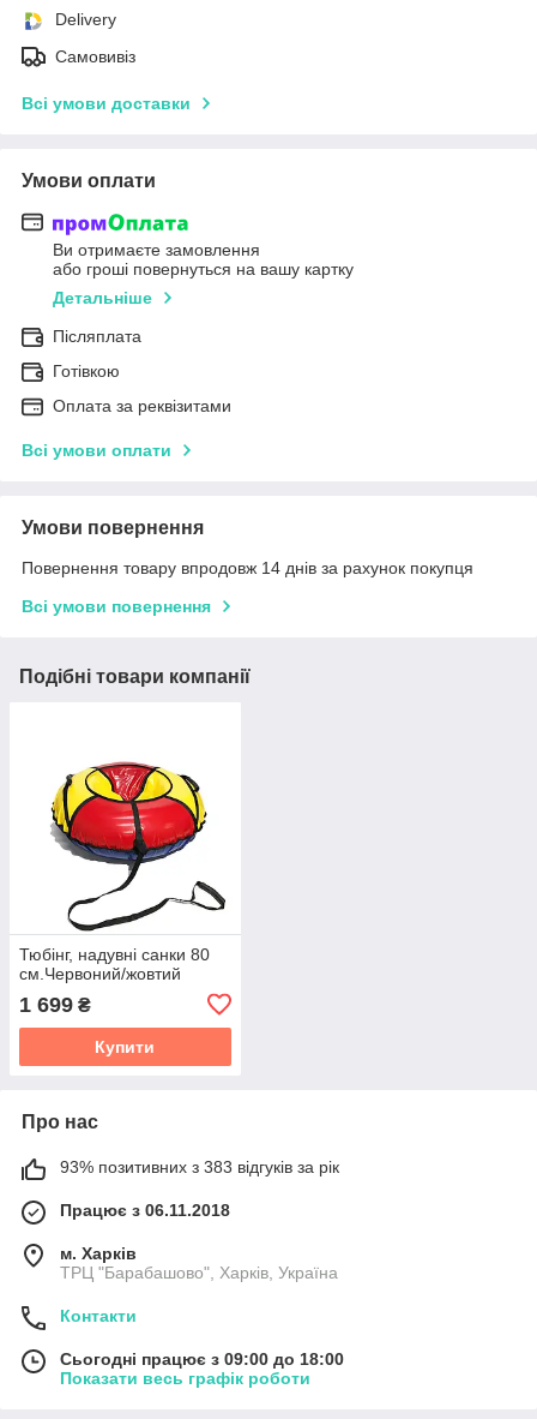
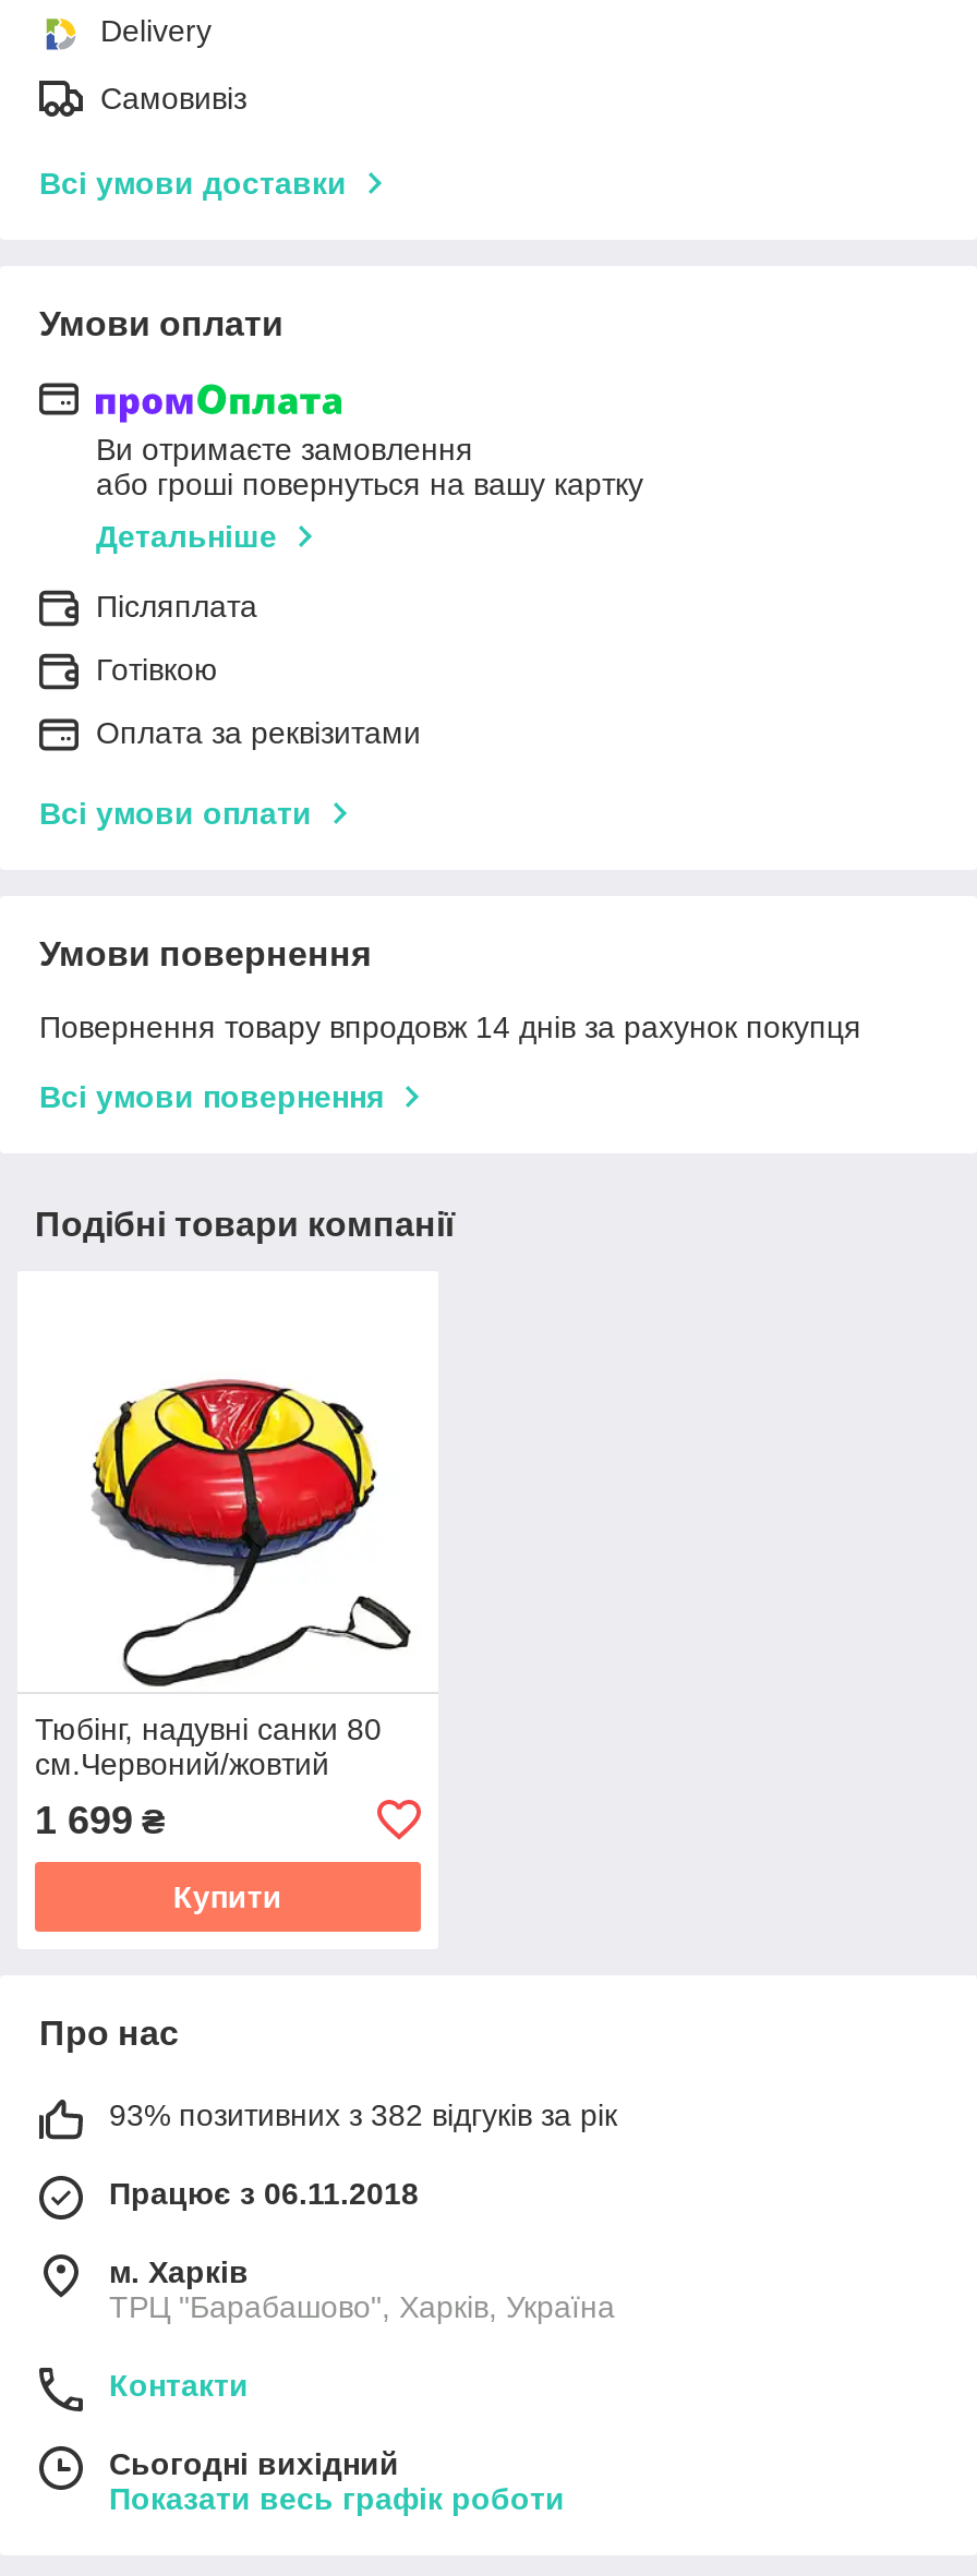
[60,1157,339,1176] 93% позитивних з 383 відгуків за рік -> [109,2097,617,2132] 93% позитивних з 382 відгуків за рік
[60,1349,344,1368] Сьогодні працює з 09:00 до 18:00 -> [109,2446,399,2481] Сьогодні вихідний

